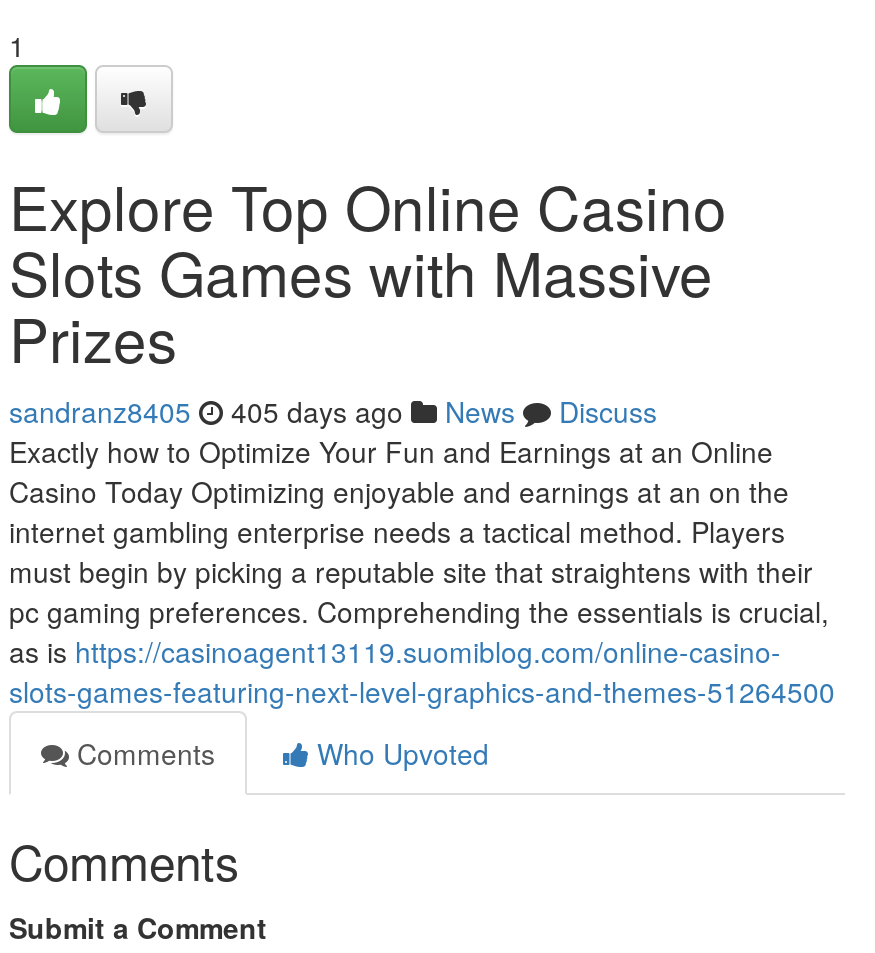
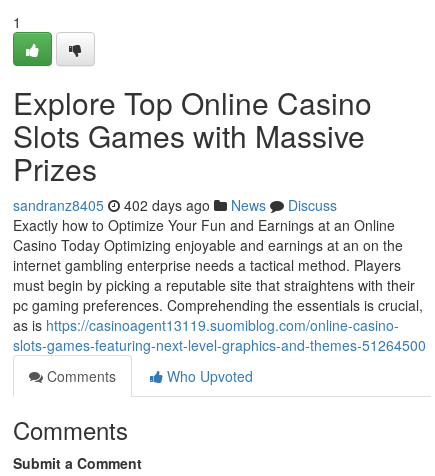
[9,391,657,431] sandranz8405 405 days ago News Discuss -> [13,195,337,215] sandranz8405 402 days ago News Discuss

